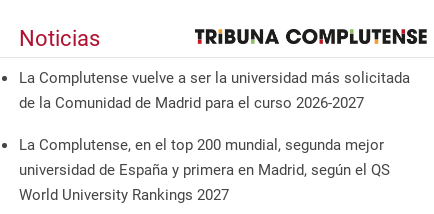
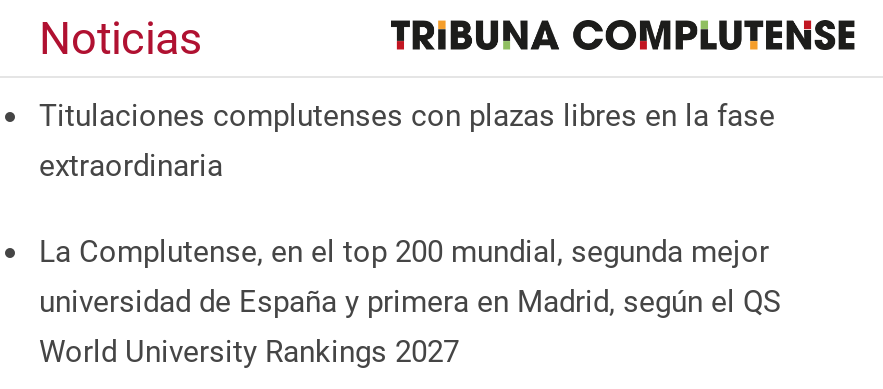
[19,69,410,112] La Complutense vuelve a ser la universidad más solicitada | de la Comunidad de Madrid para el curso 2026-2027 -> [39,99,775,185] Titulaciones complutenses con plazas libres en la fase | extraordinaria

